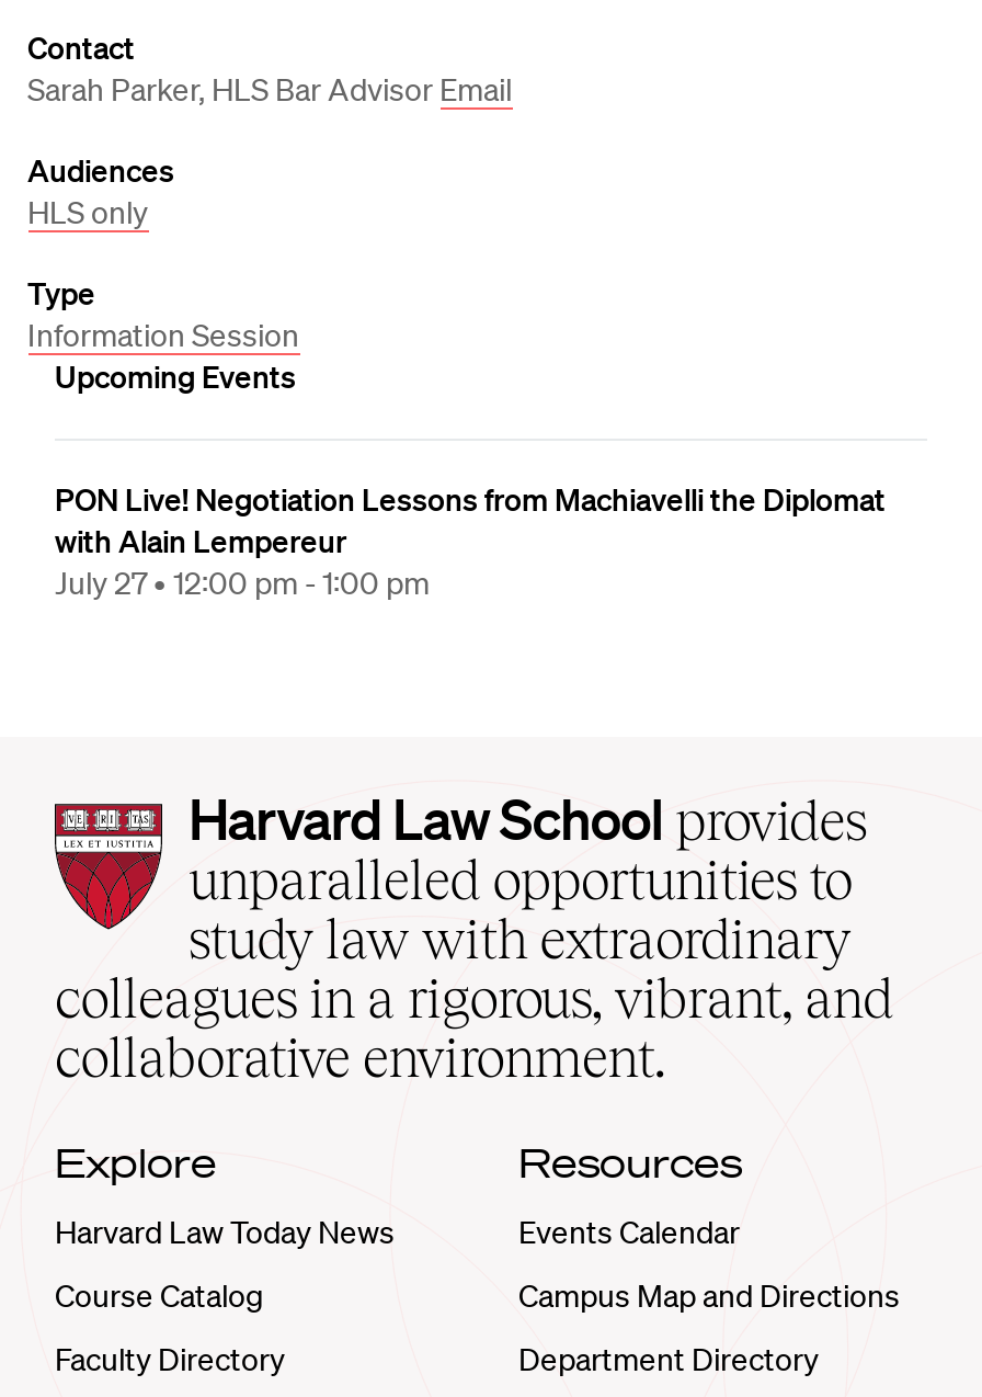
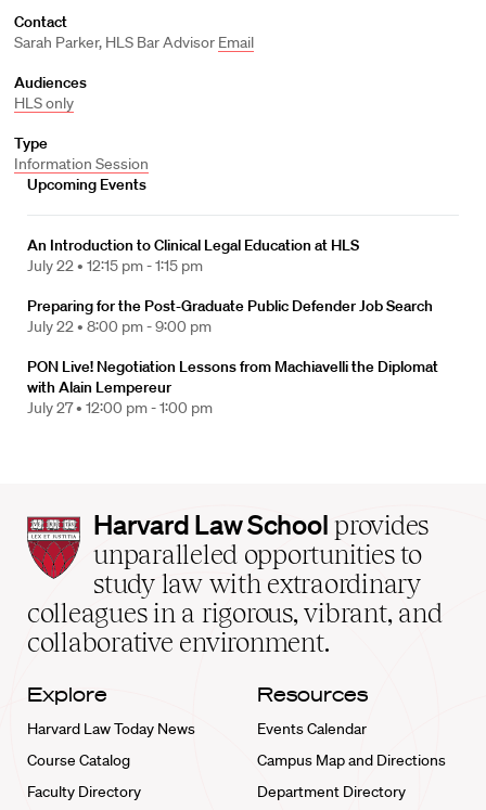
none -> [27,235,433,336] An Introduction to Clinical Legal Education at HLS | July 22 • 12:15 pm - 1:15 pm | Preparing for the Post-Graduate Public Defender Job Search | July 22 • 8:00 pm - 9:00 pm

